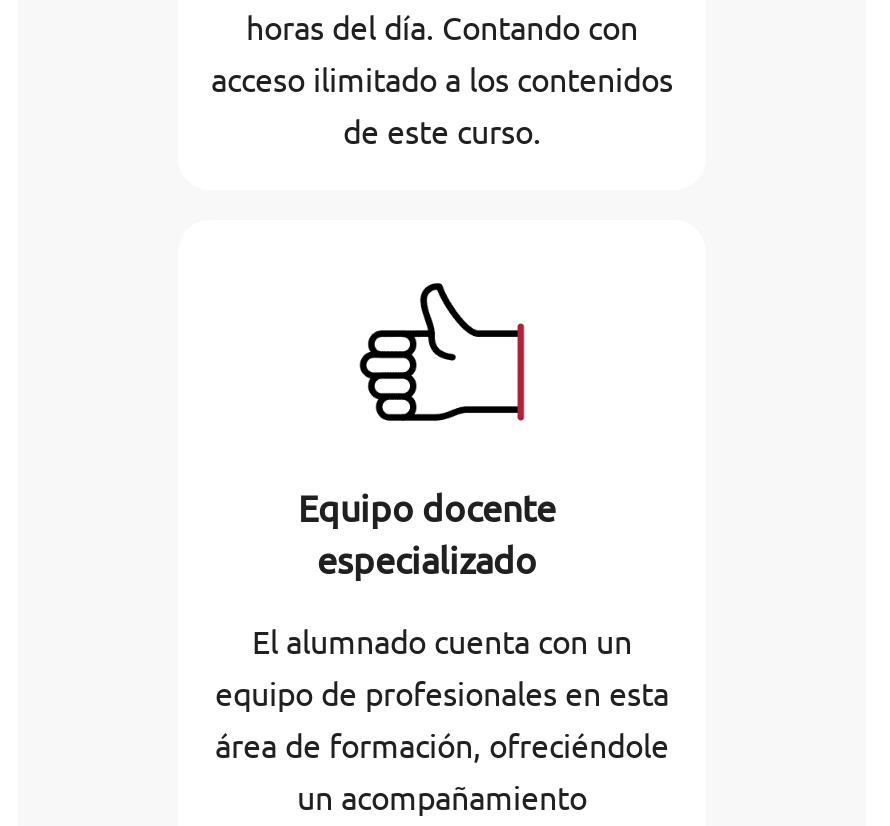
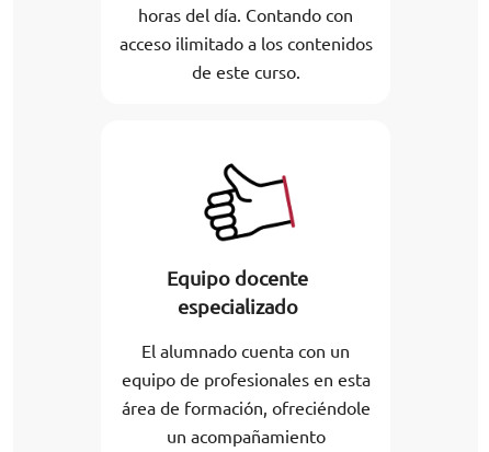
[358,280,532,442] [image] -> [201,154,296,243] [image]

